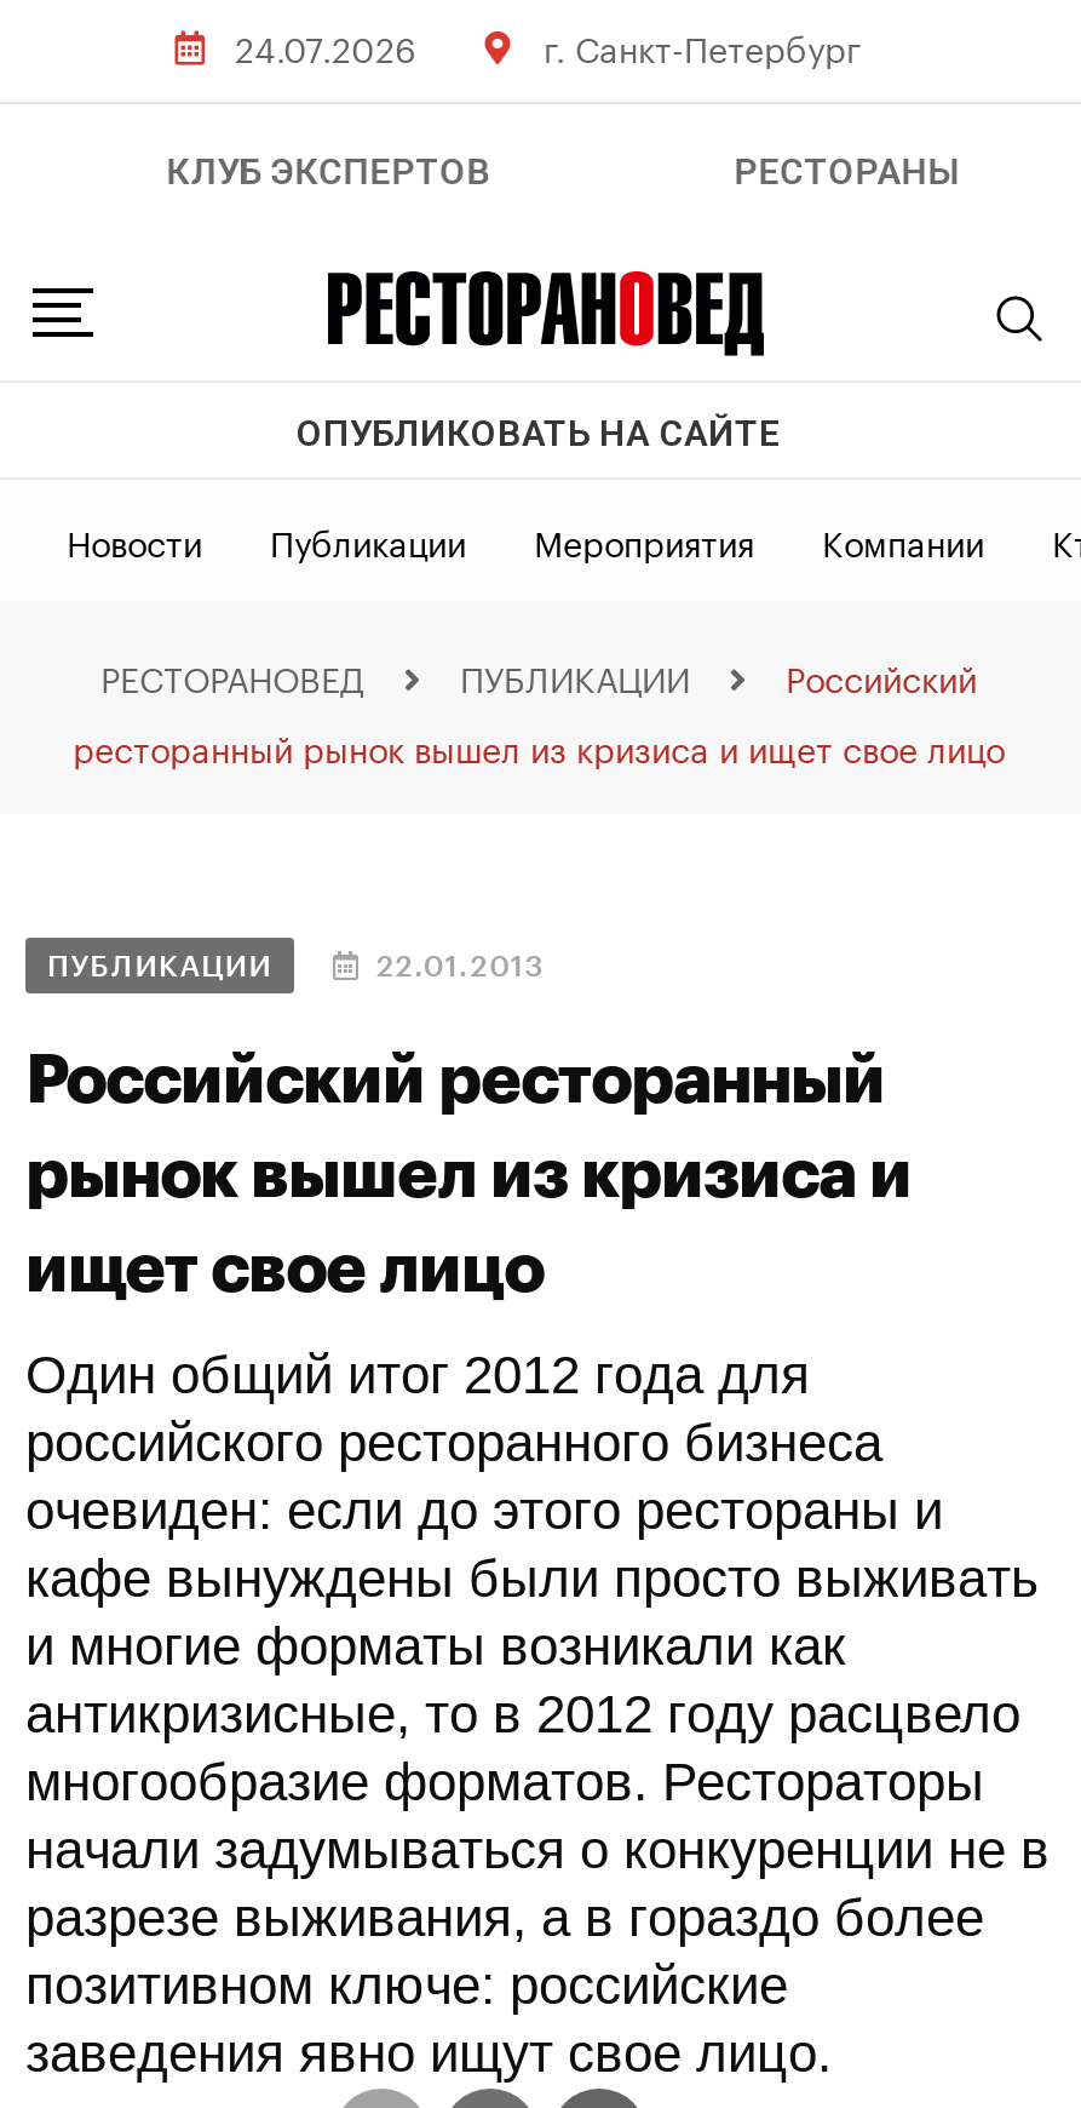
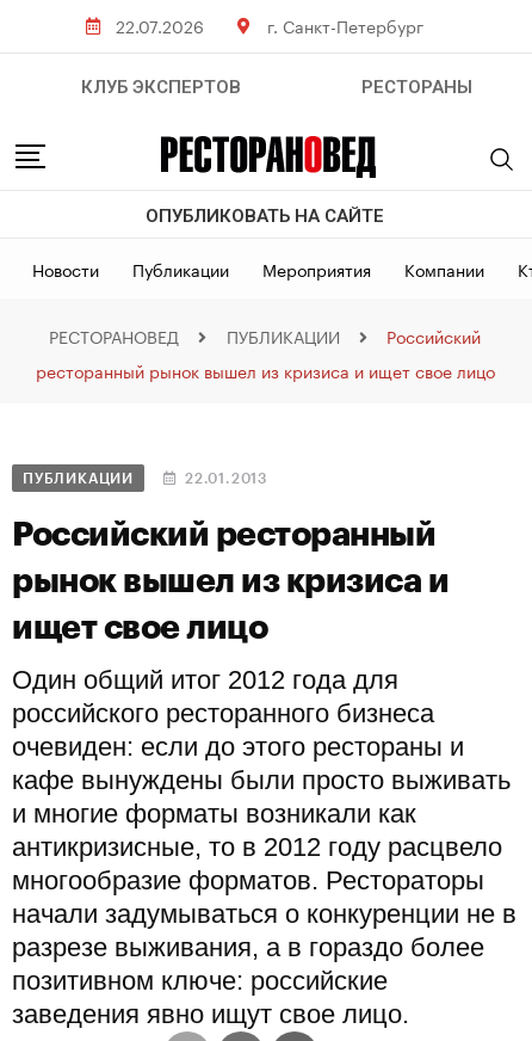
[235,18,416,71] 24.07.2026 -> [116,11,204,38] 22.07.2026

